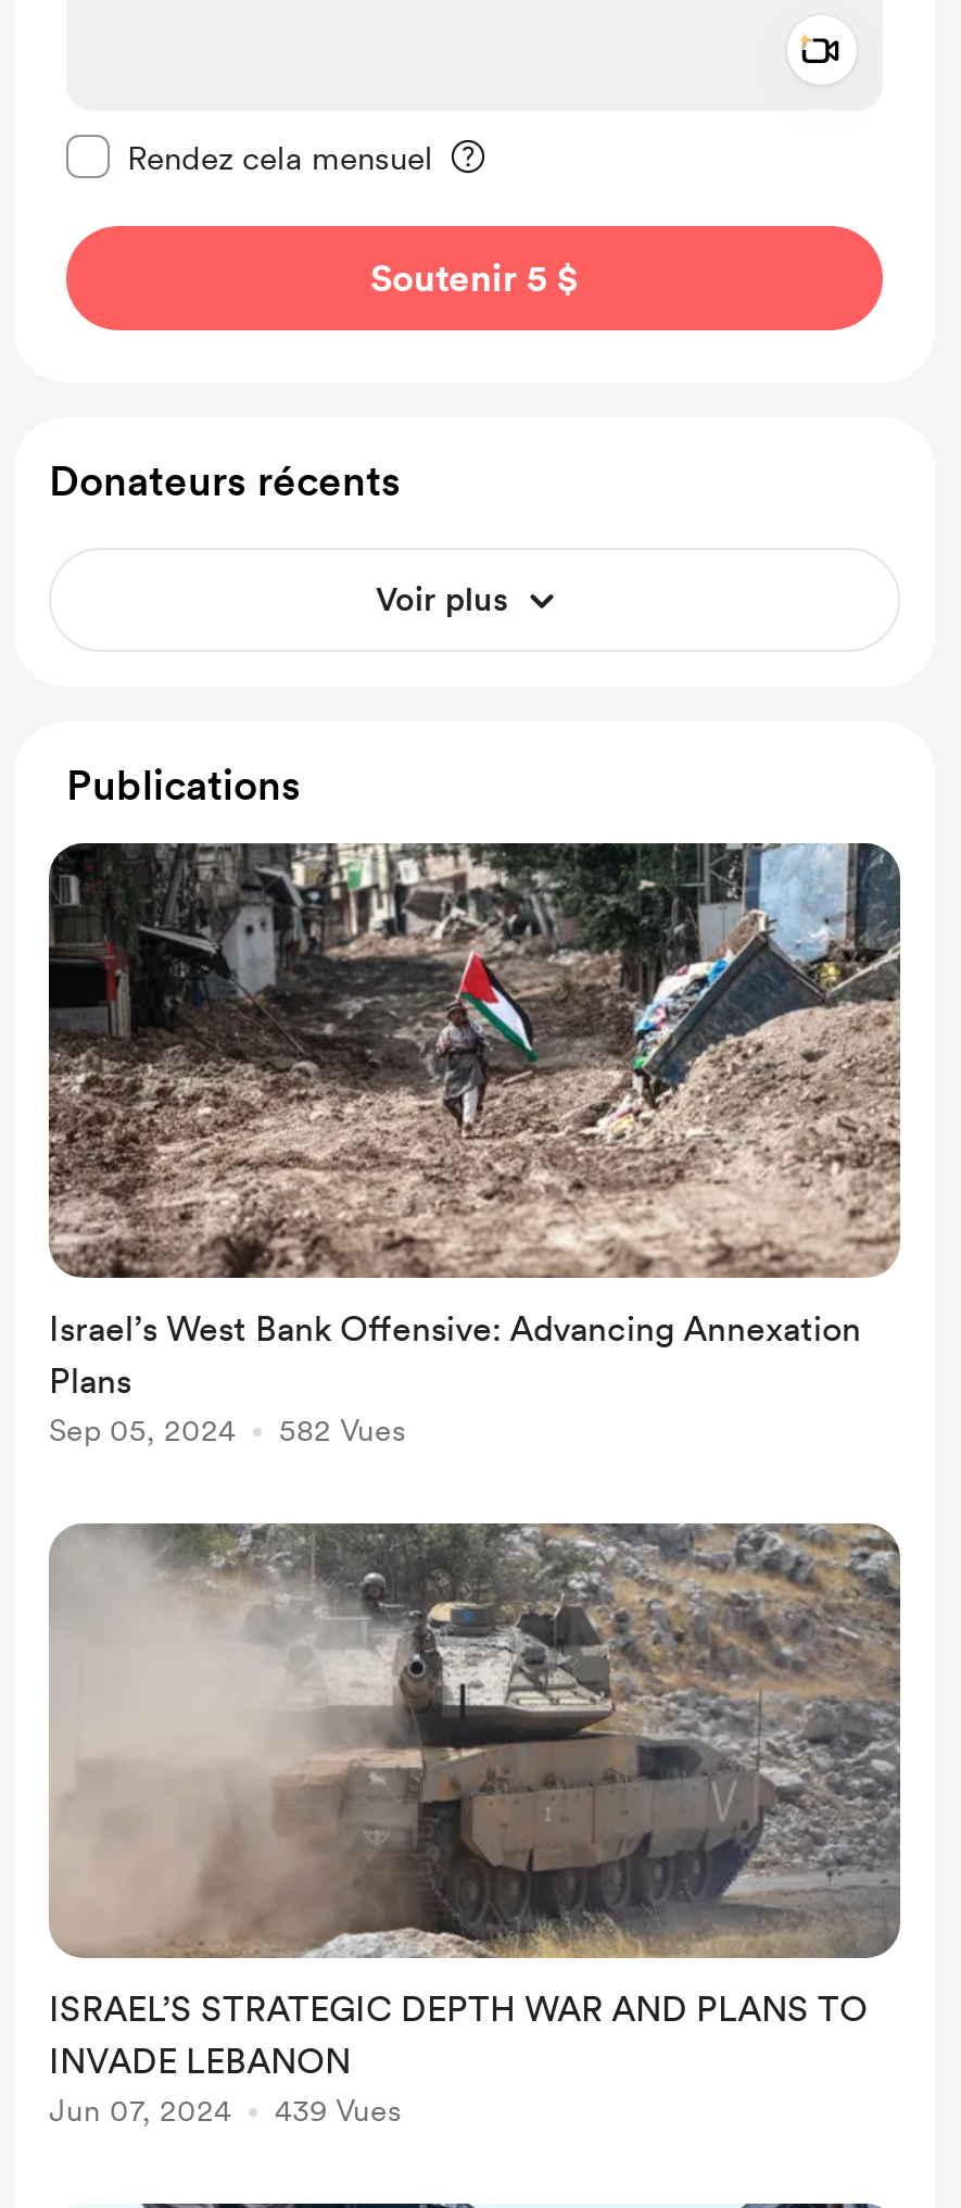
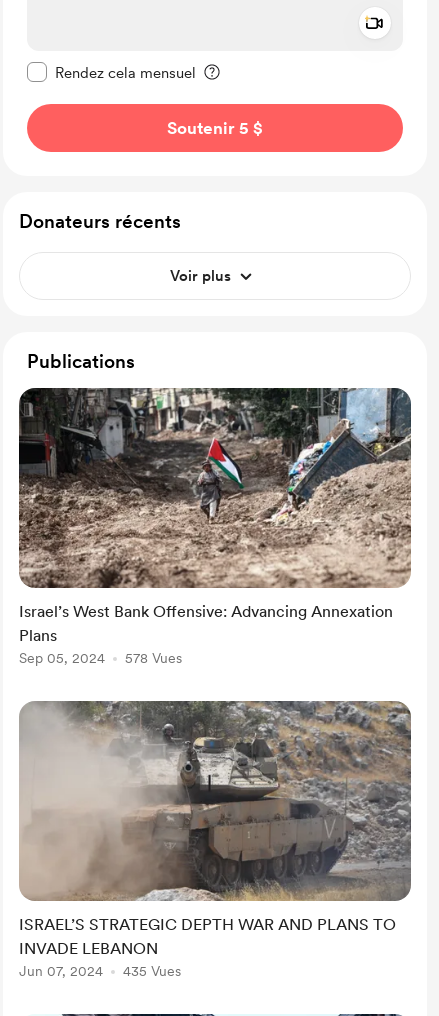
[49,1413,405,1447] Sep 05, 2024 582 Vues -> [19,650,182,666] Sep 05, 2024 578 Vues
[49,2093,401,2128] Jun 07, 2024 439 Vues -> [19,963,181,979] Jun 07, 2024 435 Vues

